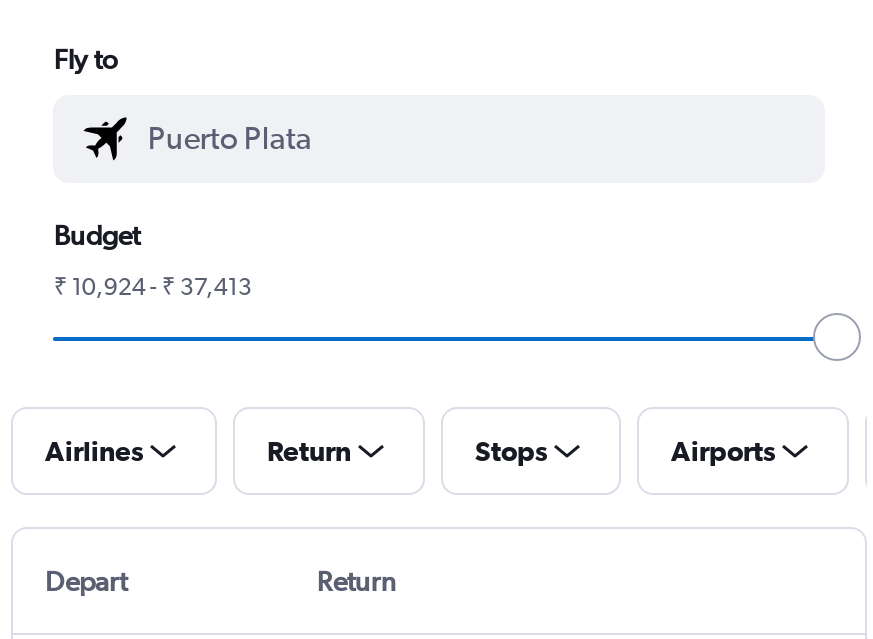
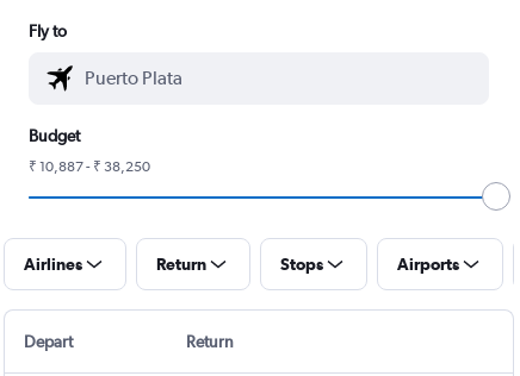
[54,273,252,301] ₹ 10,924 - ₹ 37,413 -> [29,158,151,175] ₹ 10,887 - ₹ 38,250

